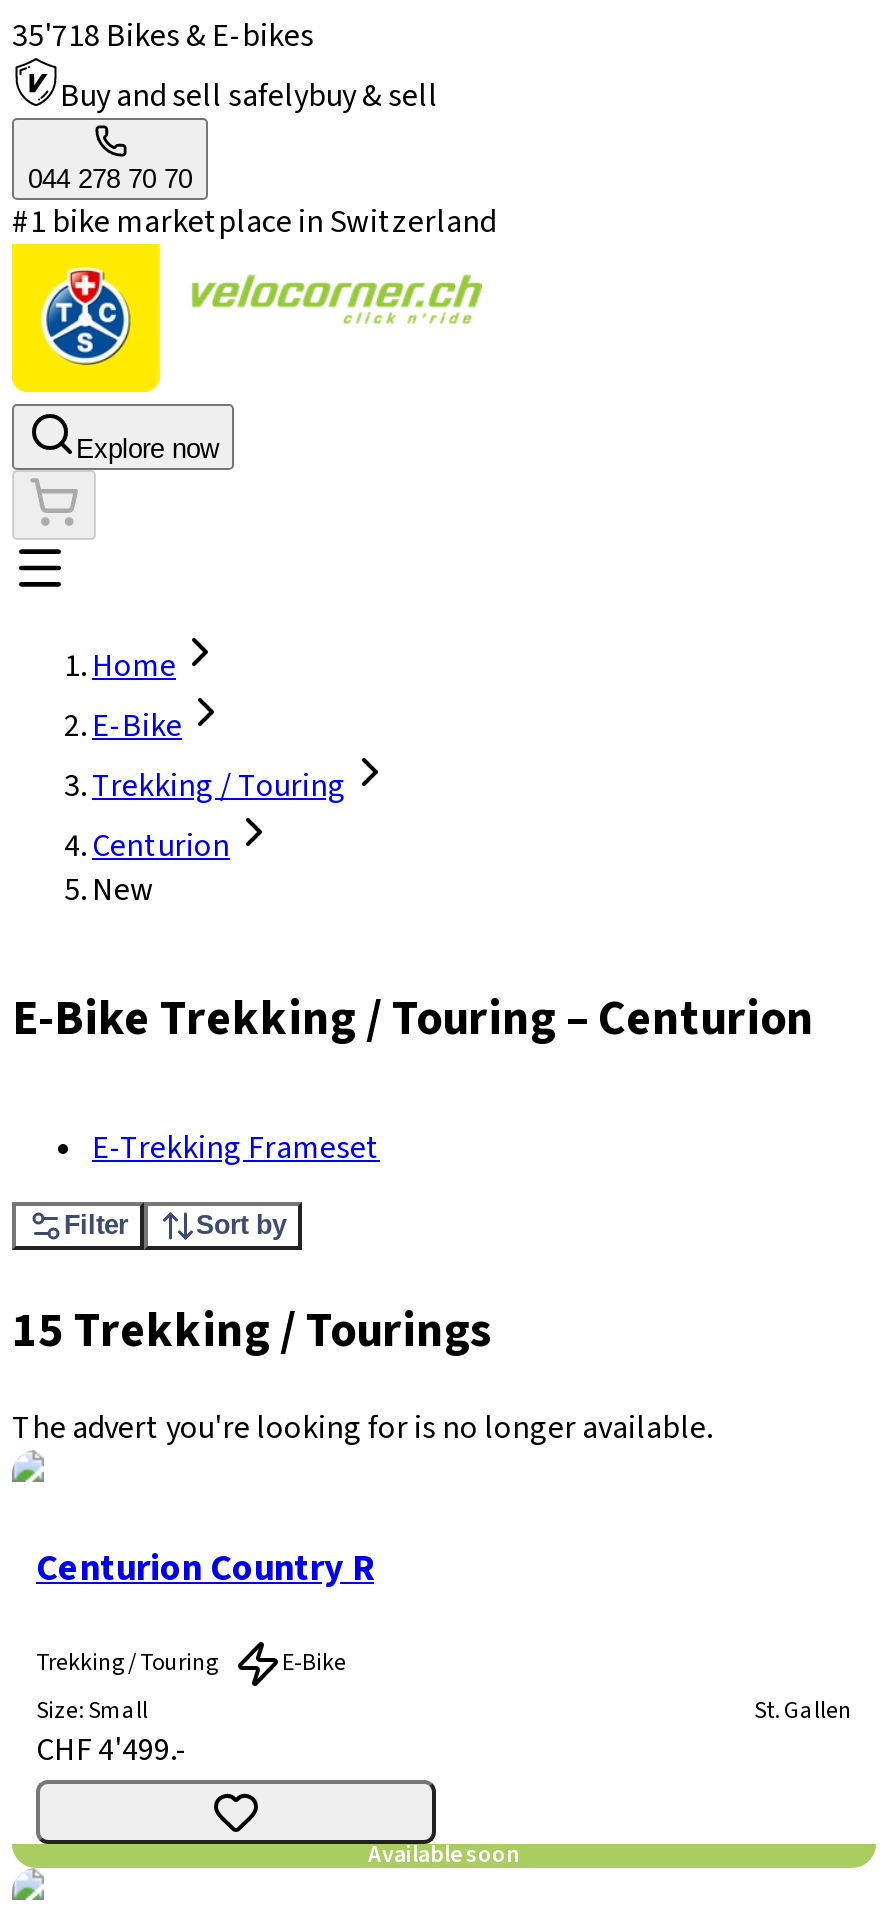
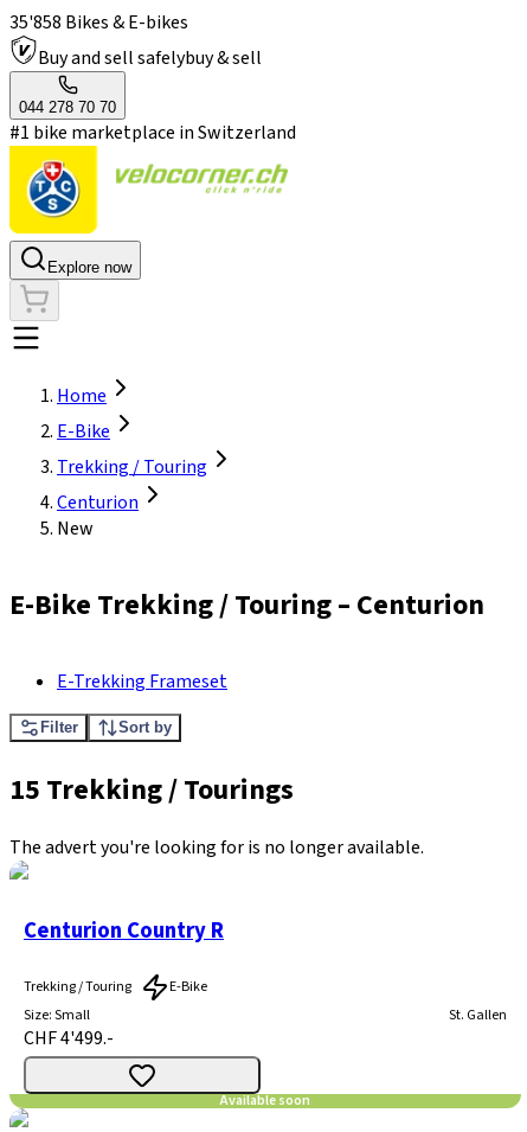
[12,14,314,58] 35'718 Bikes & E-bikes -> [9,9,188,36] 35'858 Bikes & E-bikes

